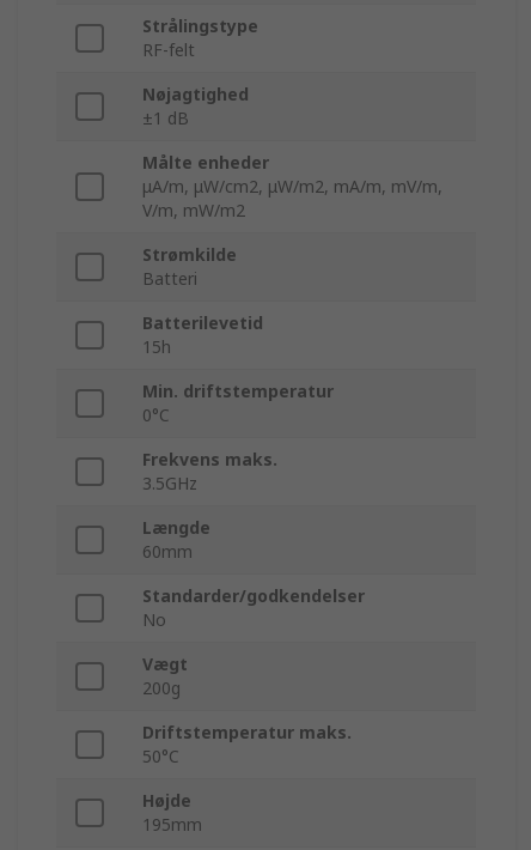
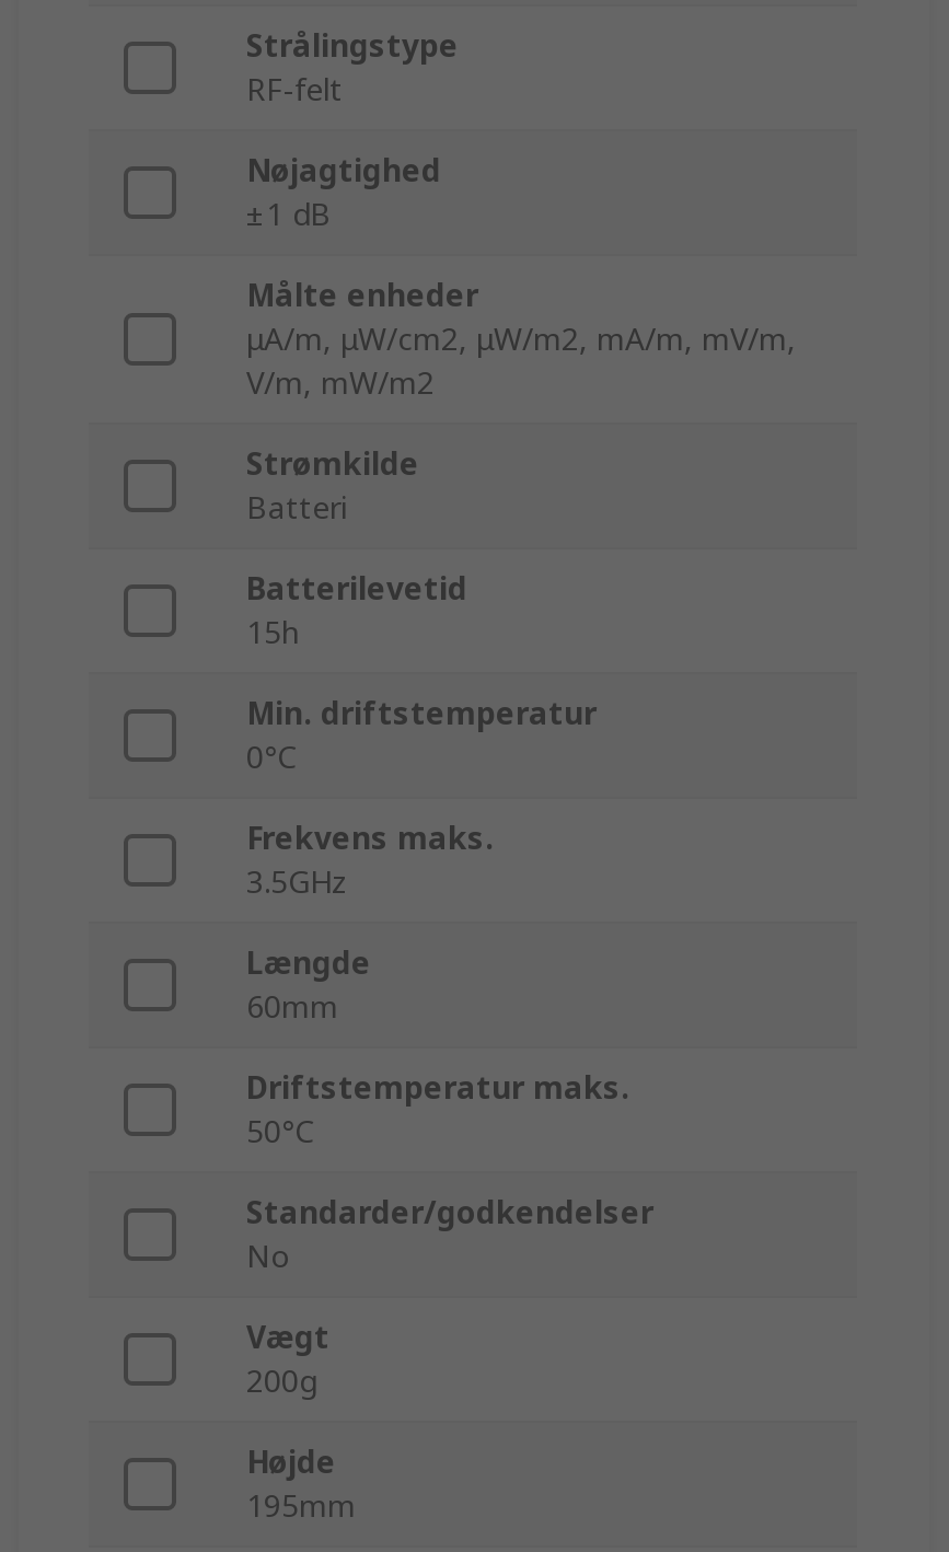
moved [142,585,365,700] -> [246,1192,653,1402]: Standarder/godkendelser | No | Vægt | 200g
moved [142,721,352,768] -> [246,1067,629,1153]: Driftstemperatur maks. | 50°C

